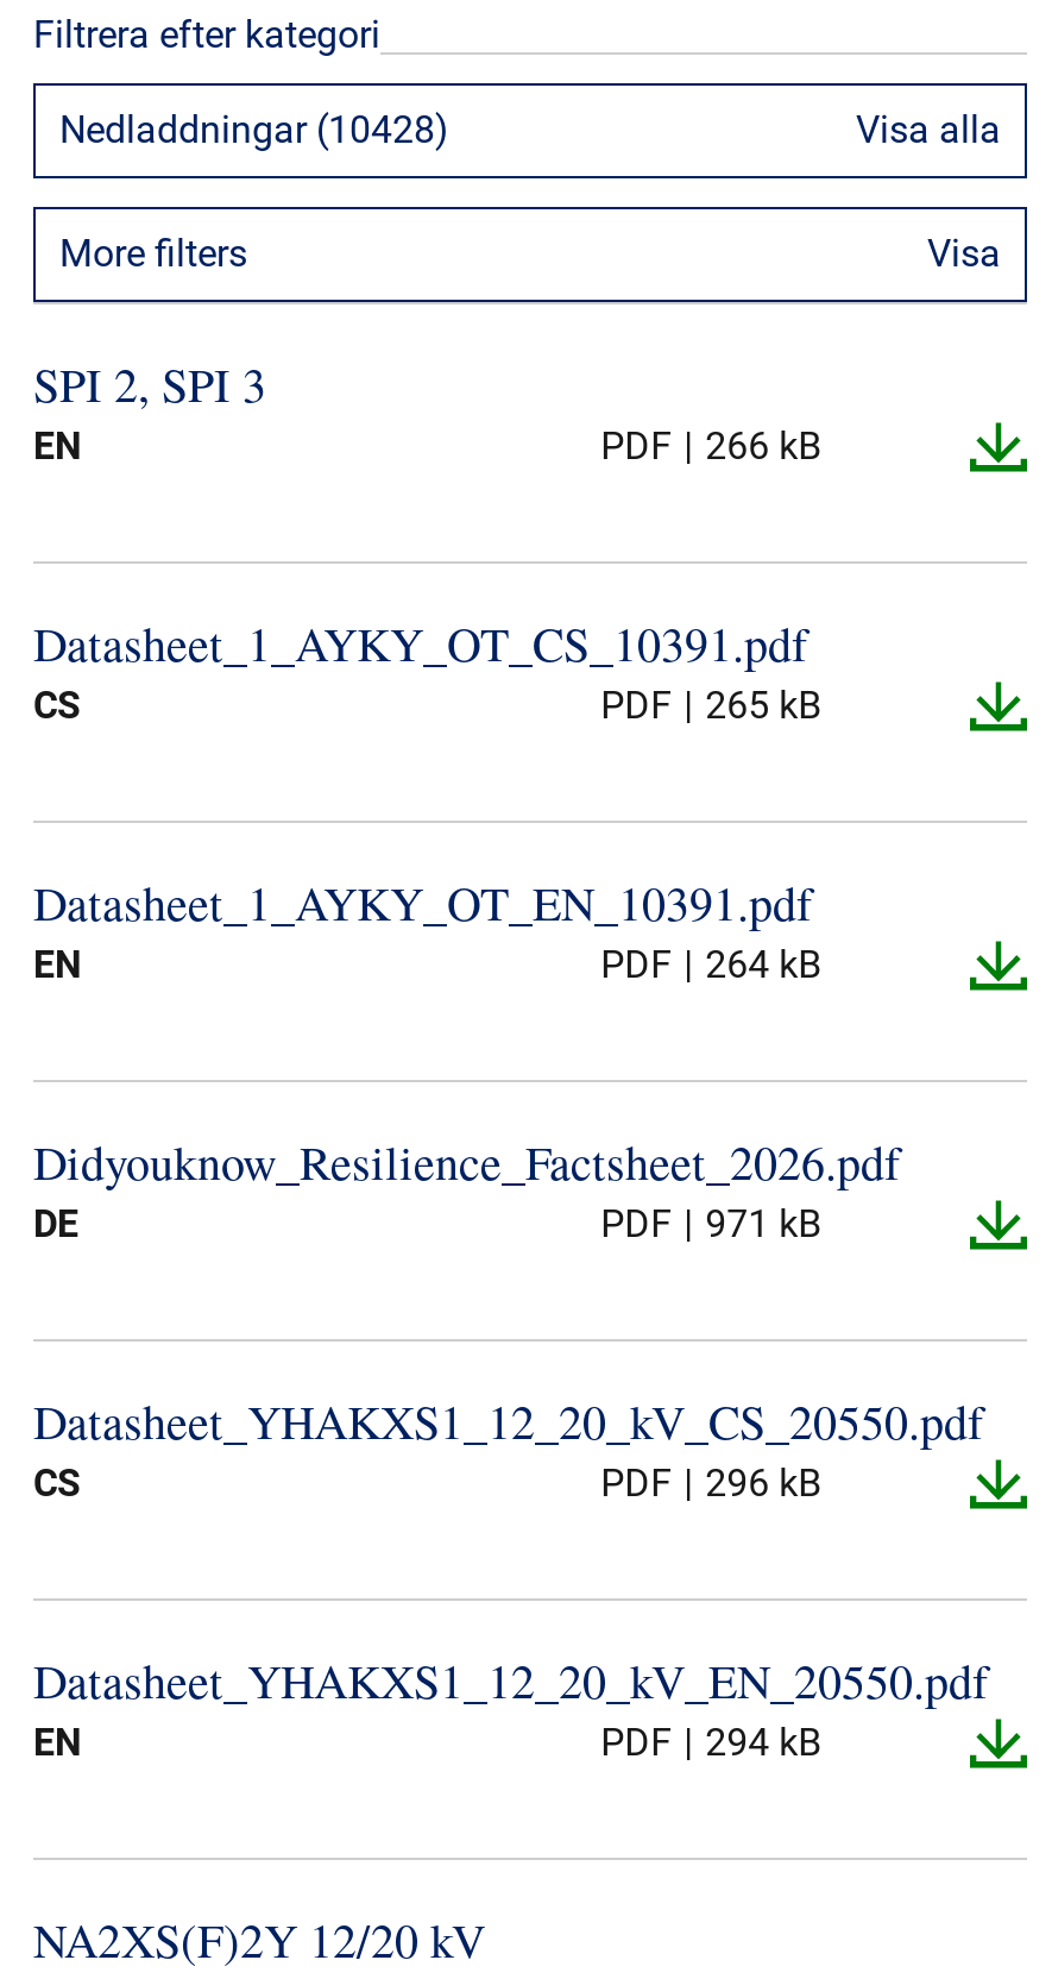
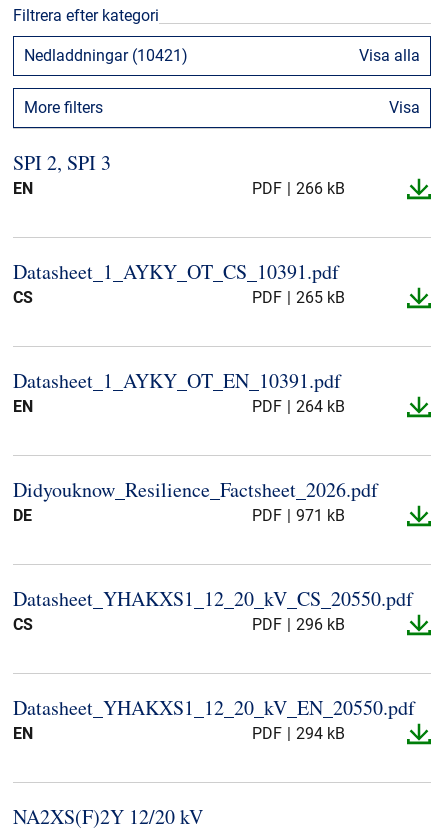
[59,107,449,152] Nedladdningar (10428) -> [24,46,188,65] Nedladdningar (10421)

